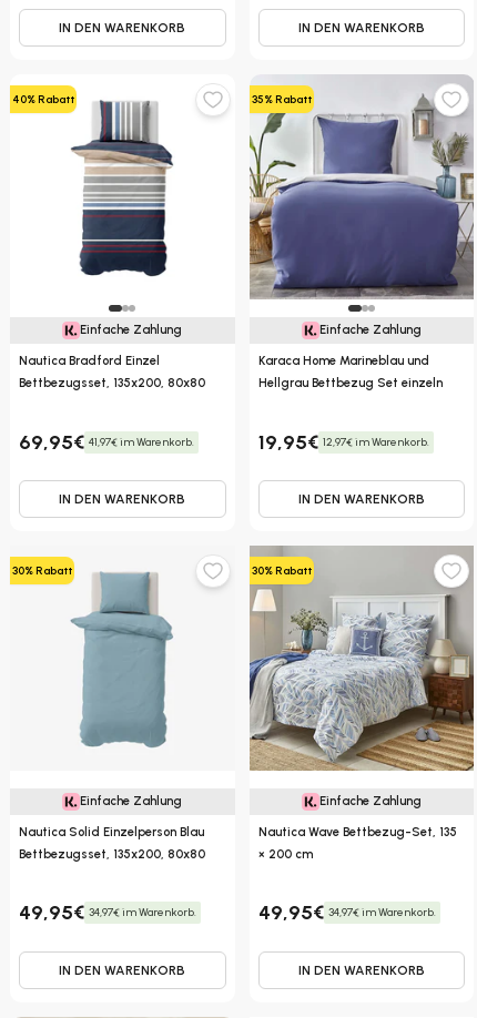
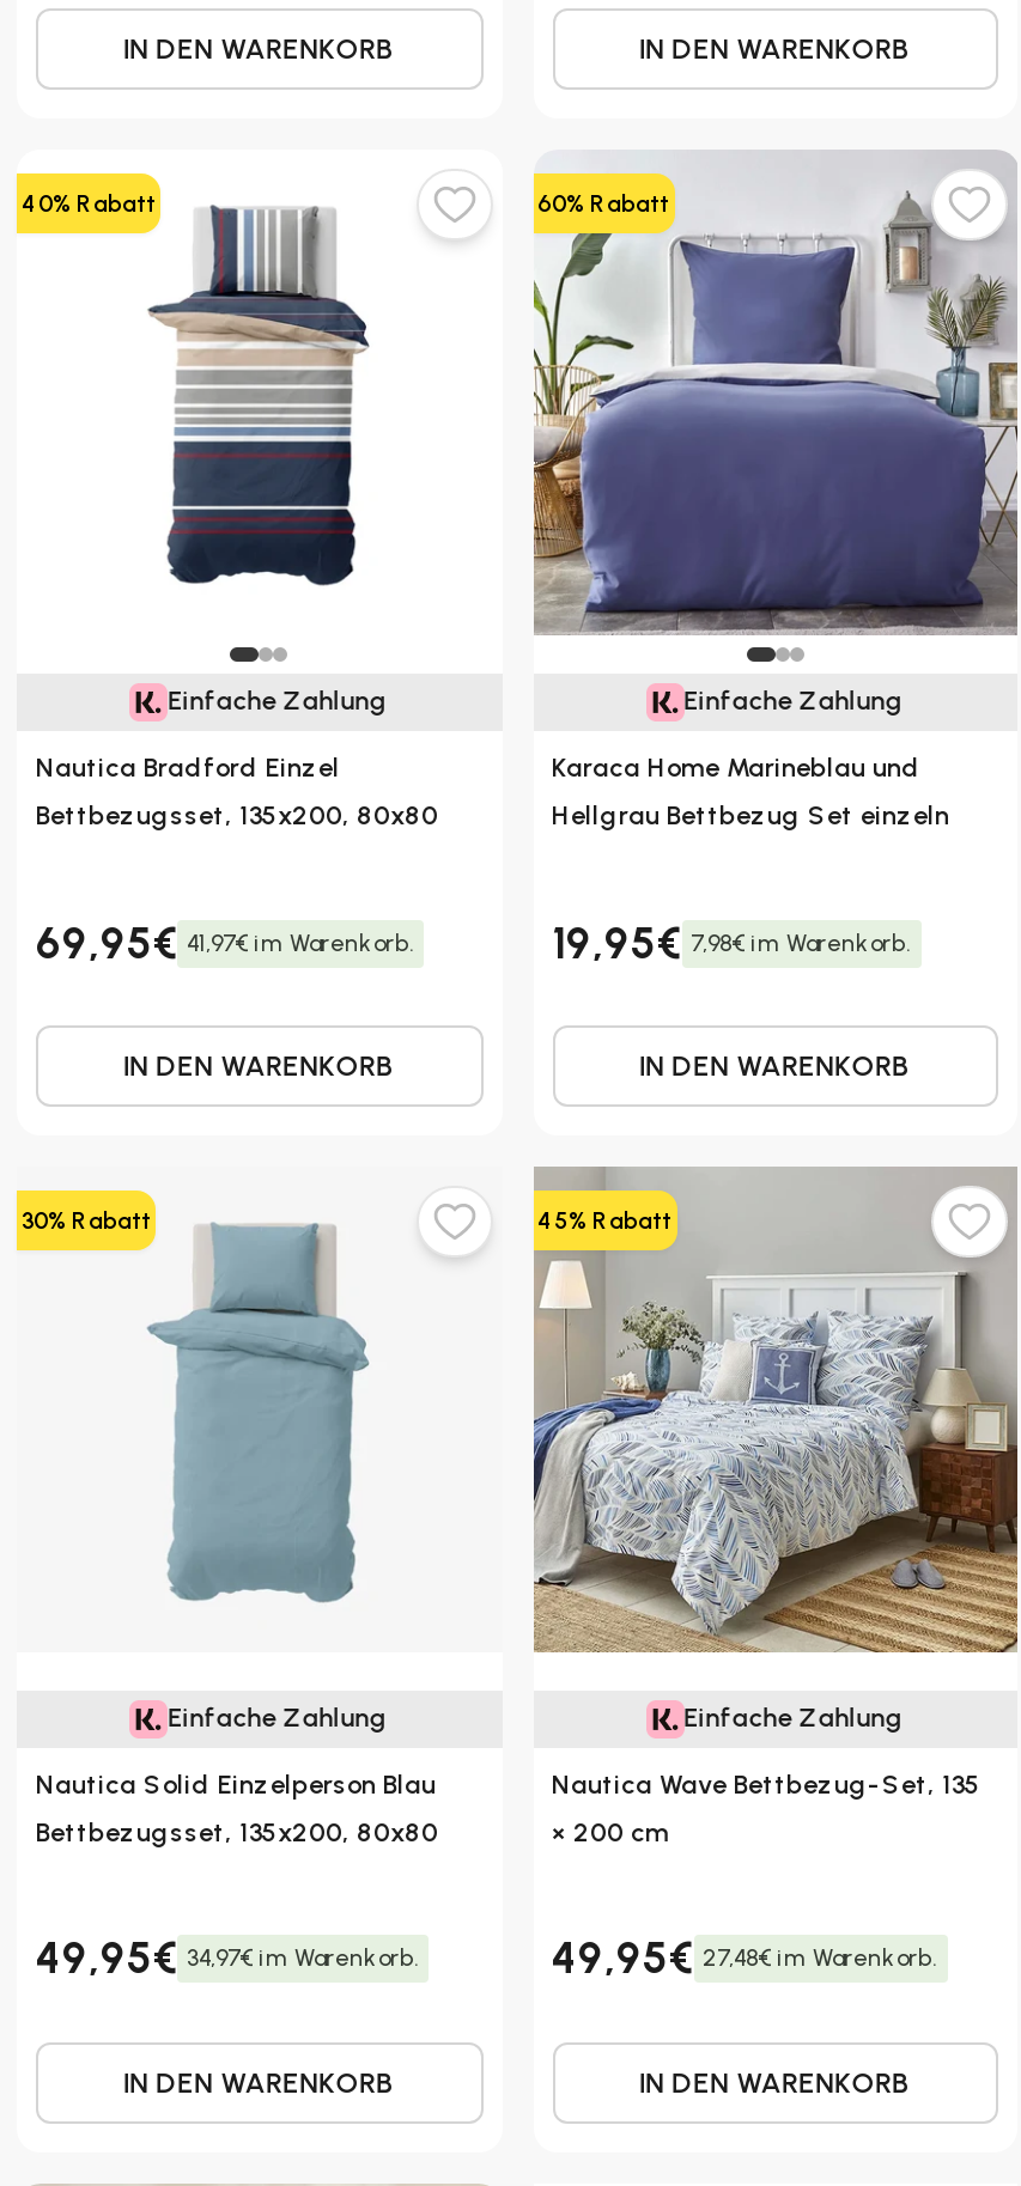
[251,93,311,107] 35% Rabatt -> [537,189,669,220] 60% Rabatt
[258,430,429,454] 19,95€ 12,97€ im Warenkorb. -> [552,917,911,970] 19,95€ 7,98€ im Warenkorb.
[251,563,311,578] 30% Rabatt -> [537,1205,671,1236] 45% Rabatt
[258,901,435,925] 49,95€ 34,97€ im Warenkorb. -> [552,1933,937,1986] 49,95€ 27,48€ im Warenkorb.

